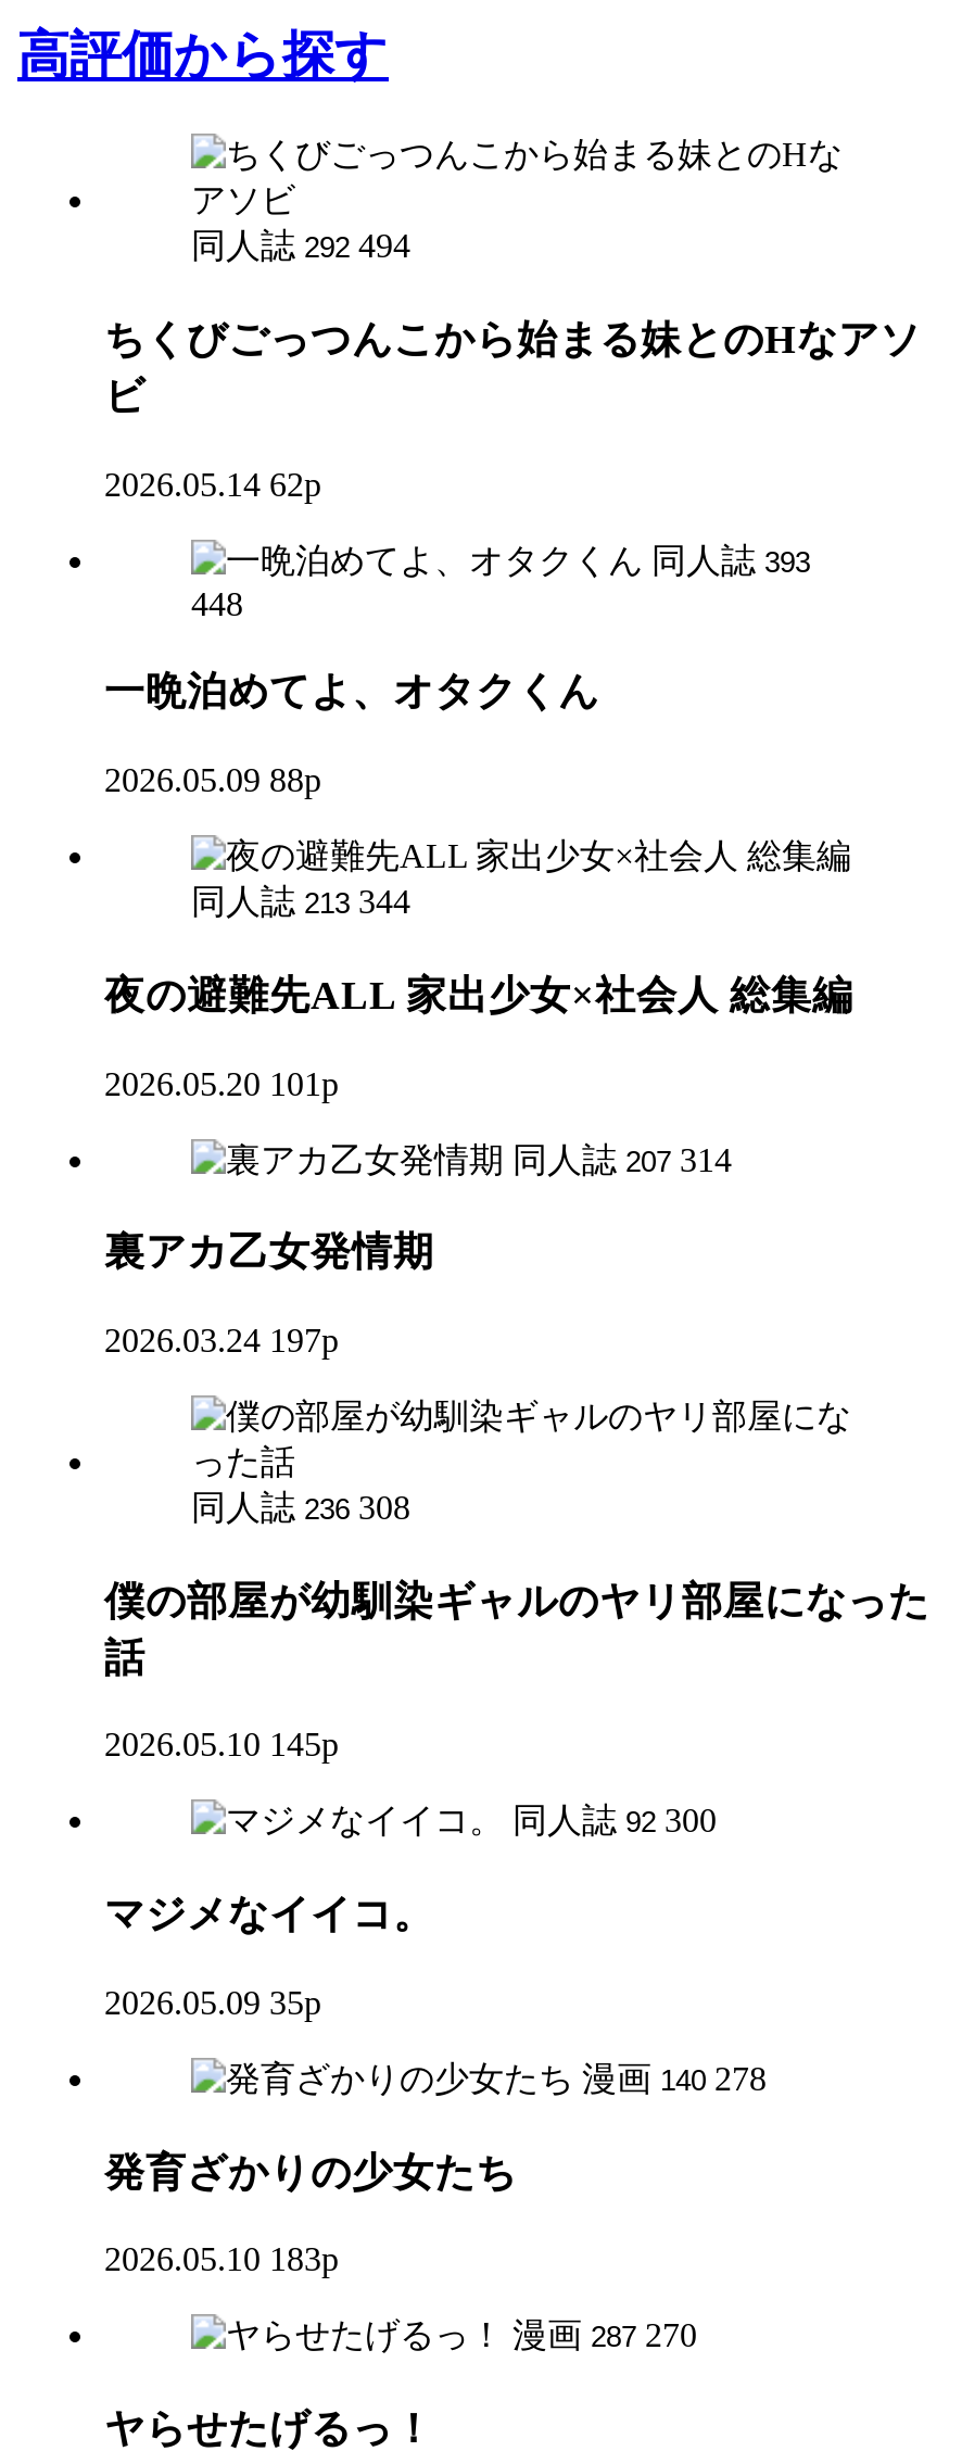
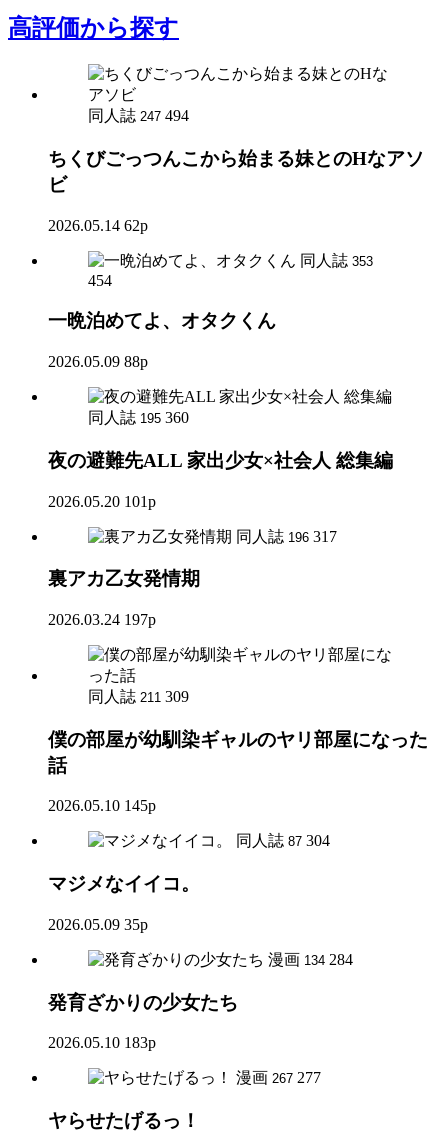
[191,227,410,264] 同人誌 292 494 -> [88,107,189,124] 同人誌 247 494
[651,541,810,578] 同人誌 393 -> [300,252,373,269] 同人誌 353
[191,584,243,621] 448 -> [88,272,112,289] 454
[191,883,410,920] 同人誌 213 344 -> [88,409,189,426] 同人誌 195 360
[512,1140,732,1177] 同人誌 207 314 -> [236,527,337,544] 同人誌 196 317
[191,1489,410,1526] 同人誌 236 308 -> [88,688,189,705] 同人誌 211 309
[512,1802,717,1839] 同人誌 92 300 -> [236,832,330,849] 同人誌 87 304
[582,2060,767,2097] 漫画 140 278 -> [268,951,353,968] 漫画 134 284
[512,2317,697,2354] 漫画 287 270 -> [236,1069,321,1086] 漫画 267 277

